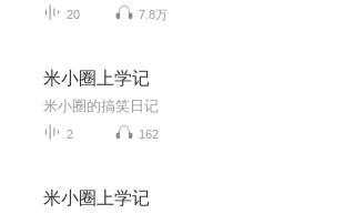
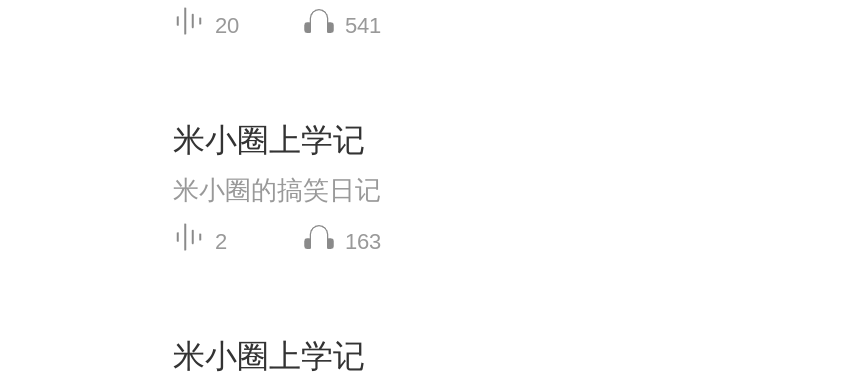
[139,8,168,21] 7.8万 -> [345,13,381,37] 541
[139,127,159,141] 162 -> [345,229,381,253] 163

